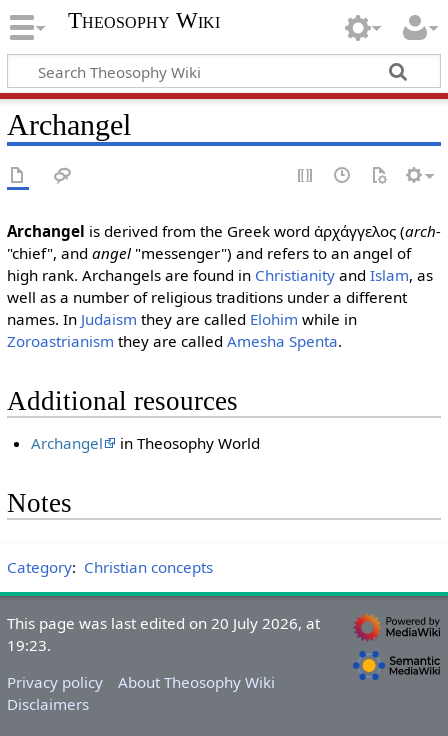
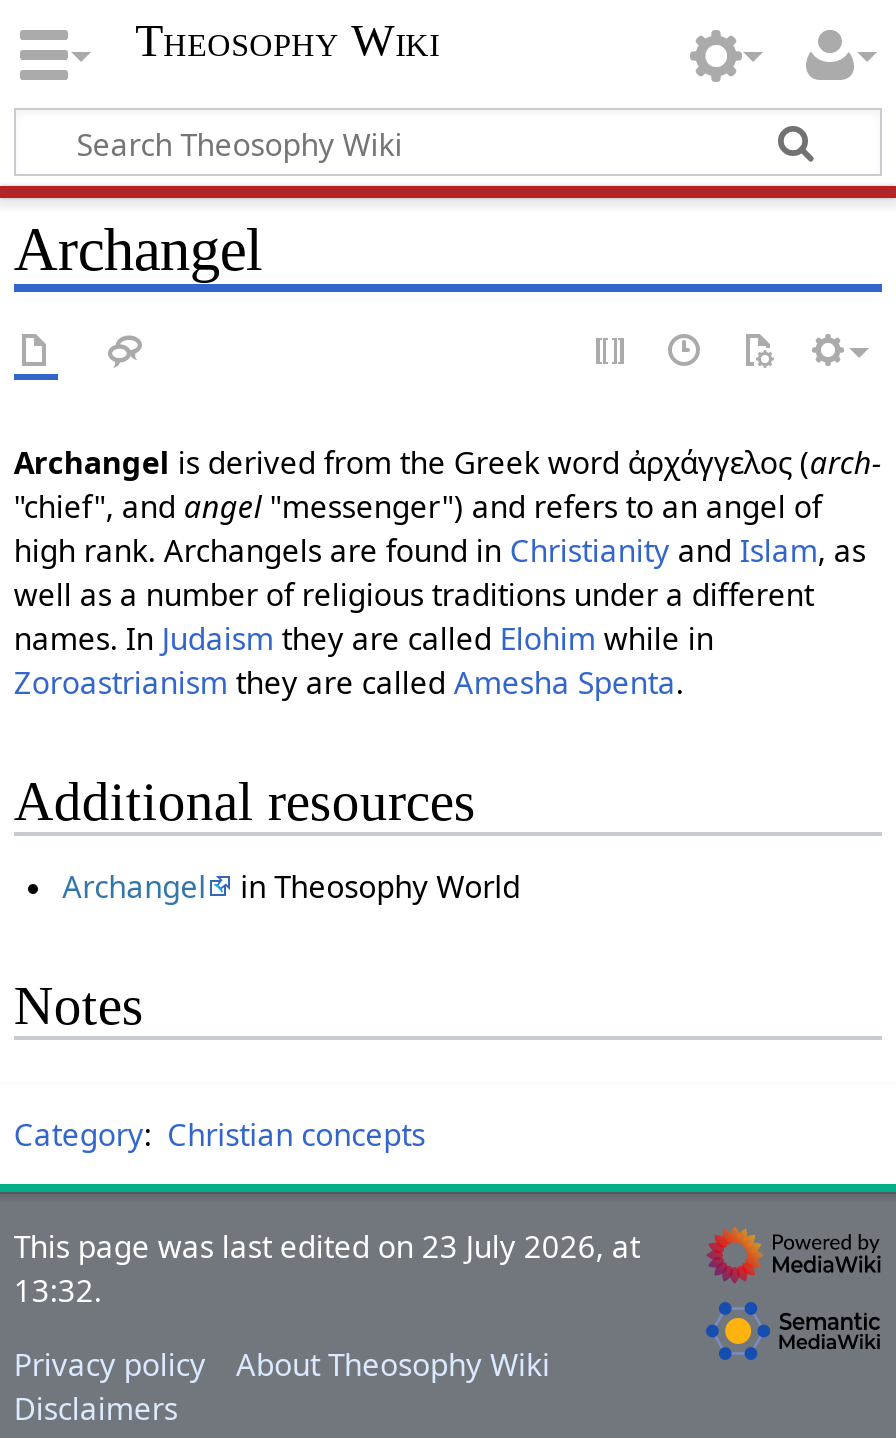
[7,613,320,633] This page was last edited on 20 July 2026, at -> [14,1225,640,1265] This page was last edited on 23 July 2026, at
[7,635,51,655] 19:23. -> [14,1269,102,1309] 13:32.

